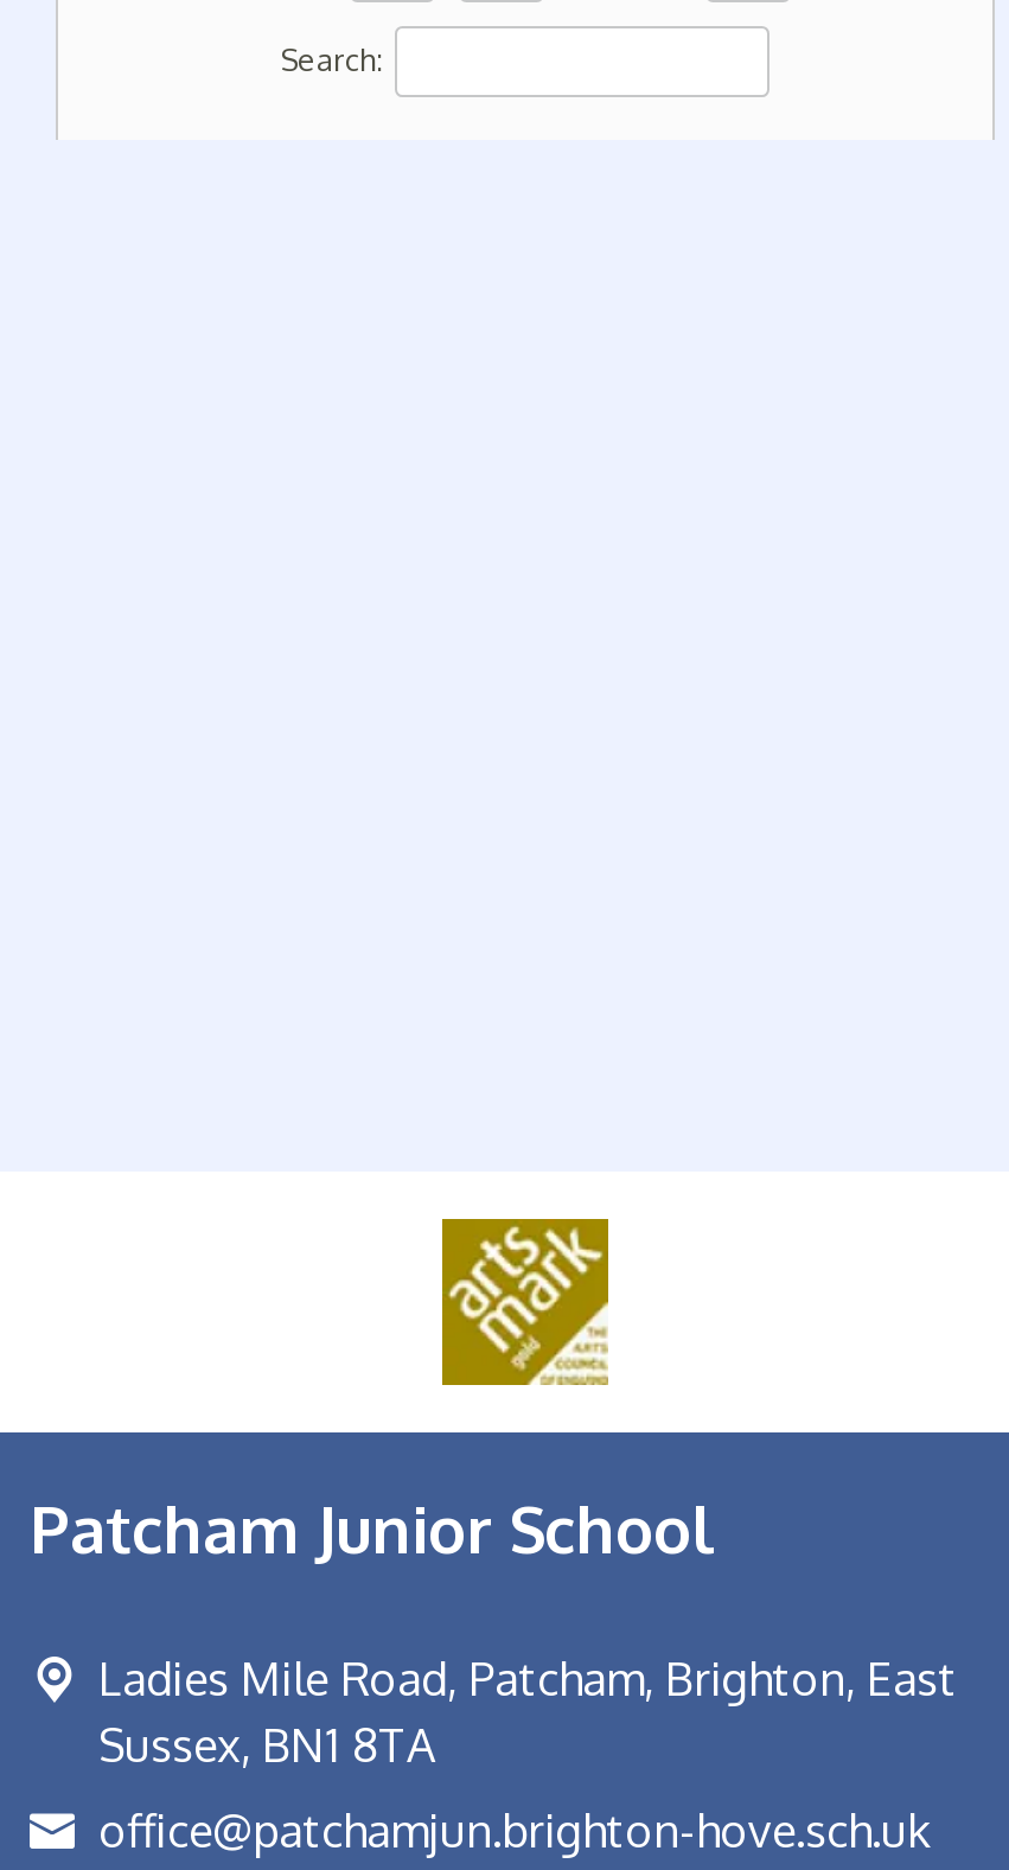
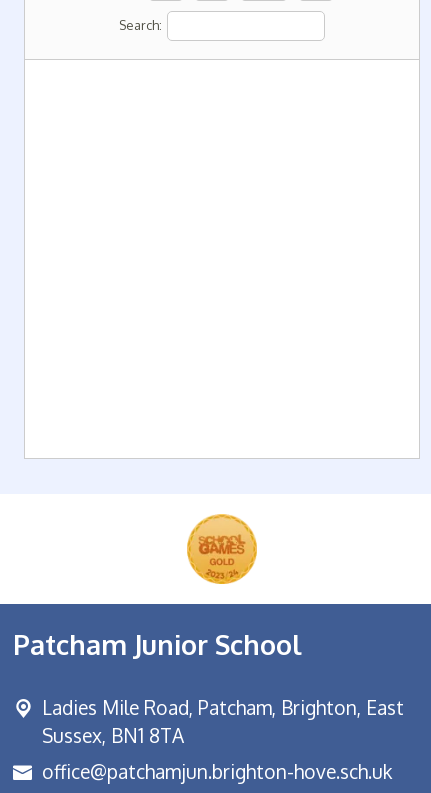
[440,1217,611,1387] [image] -> [186,513,258,585] [image]

